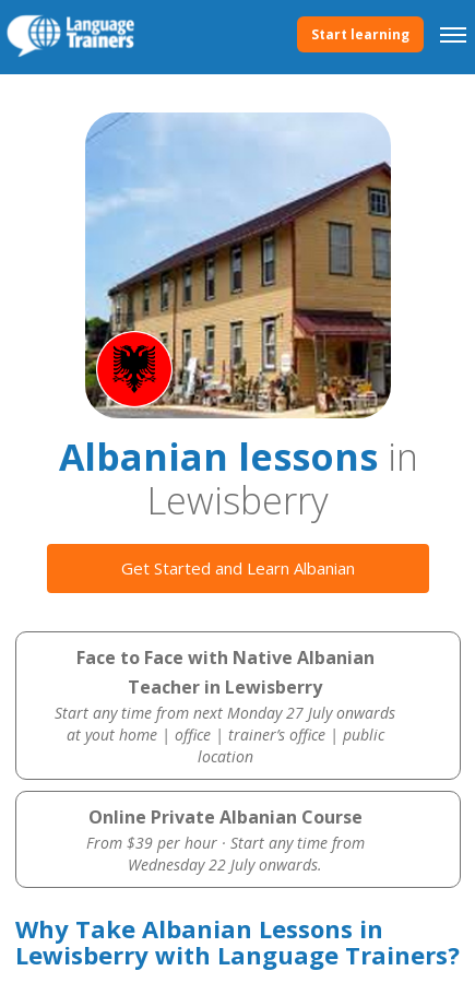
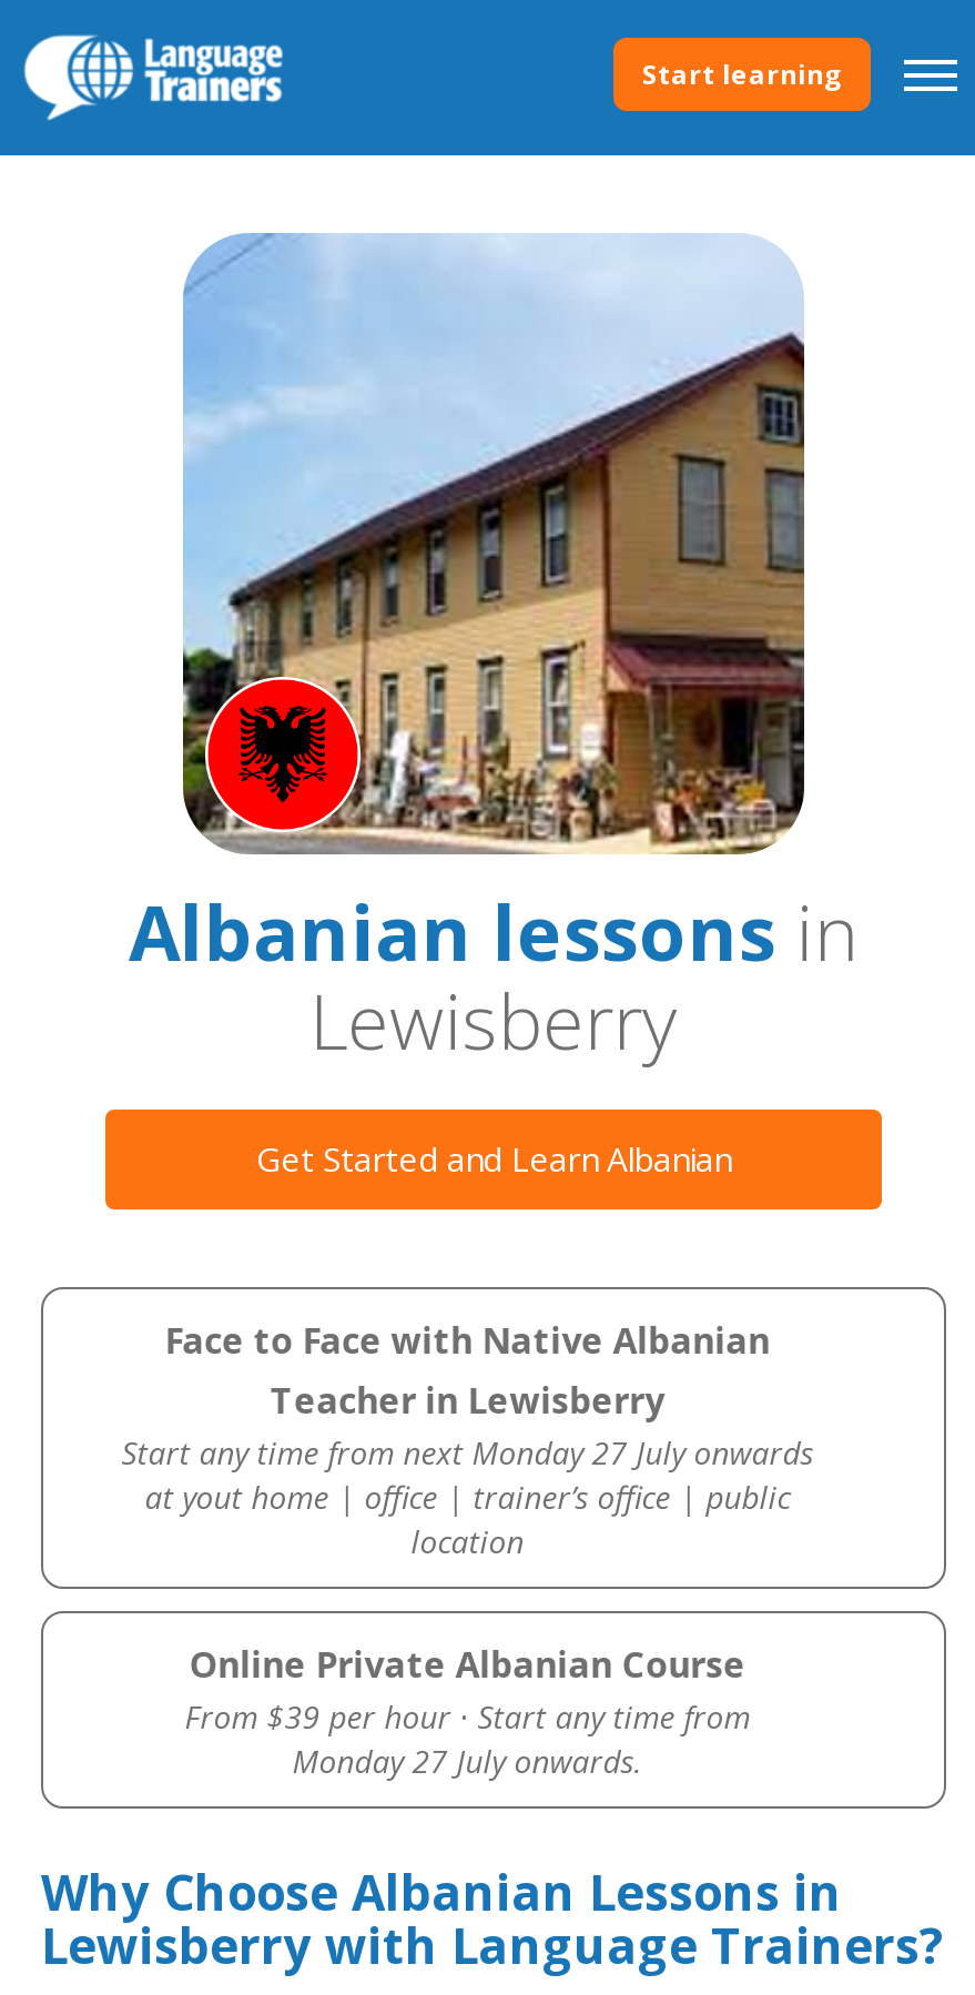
[128,854,322,875] Wednesday 22 July onwards. -> [292,1740,643,1782] Monday 27 July onwards.
[15,912,383,945] Why Take Albanian Lessons in -> [41,1857,842,1924] Why Choose Albanian Lessons in

